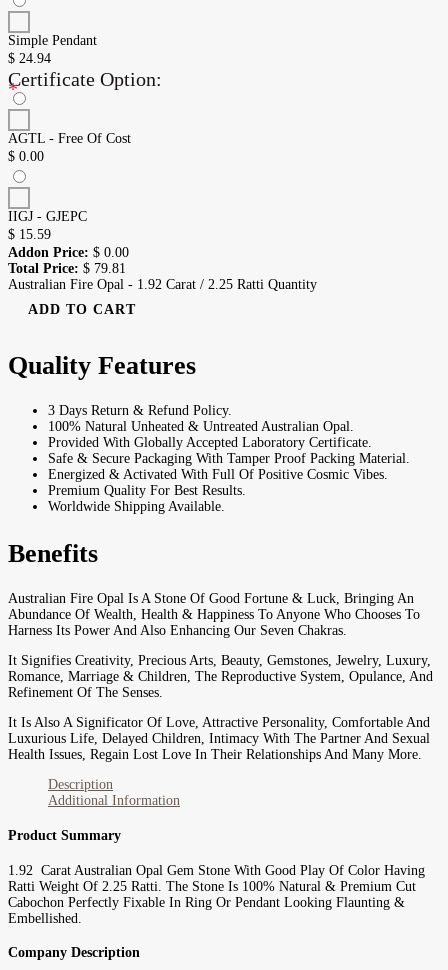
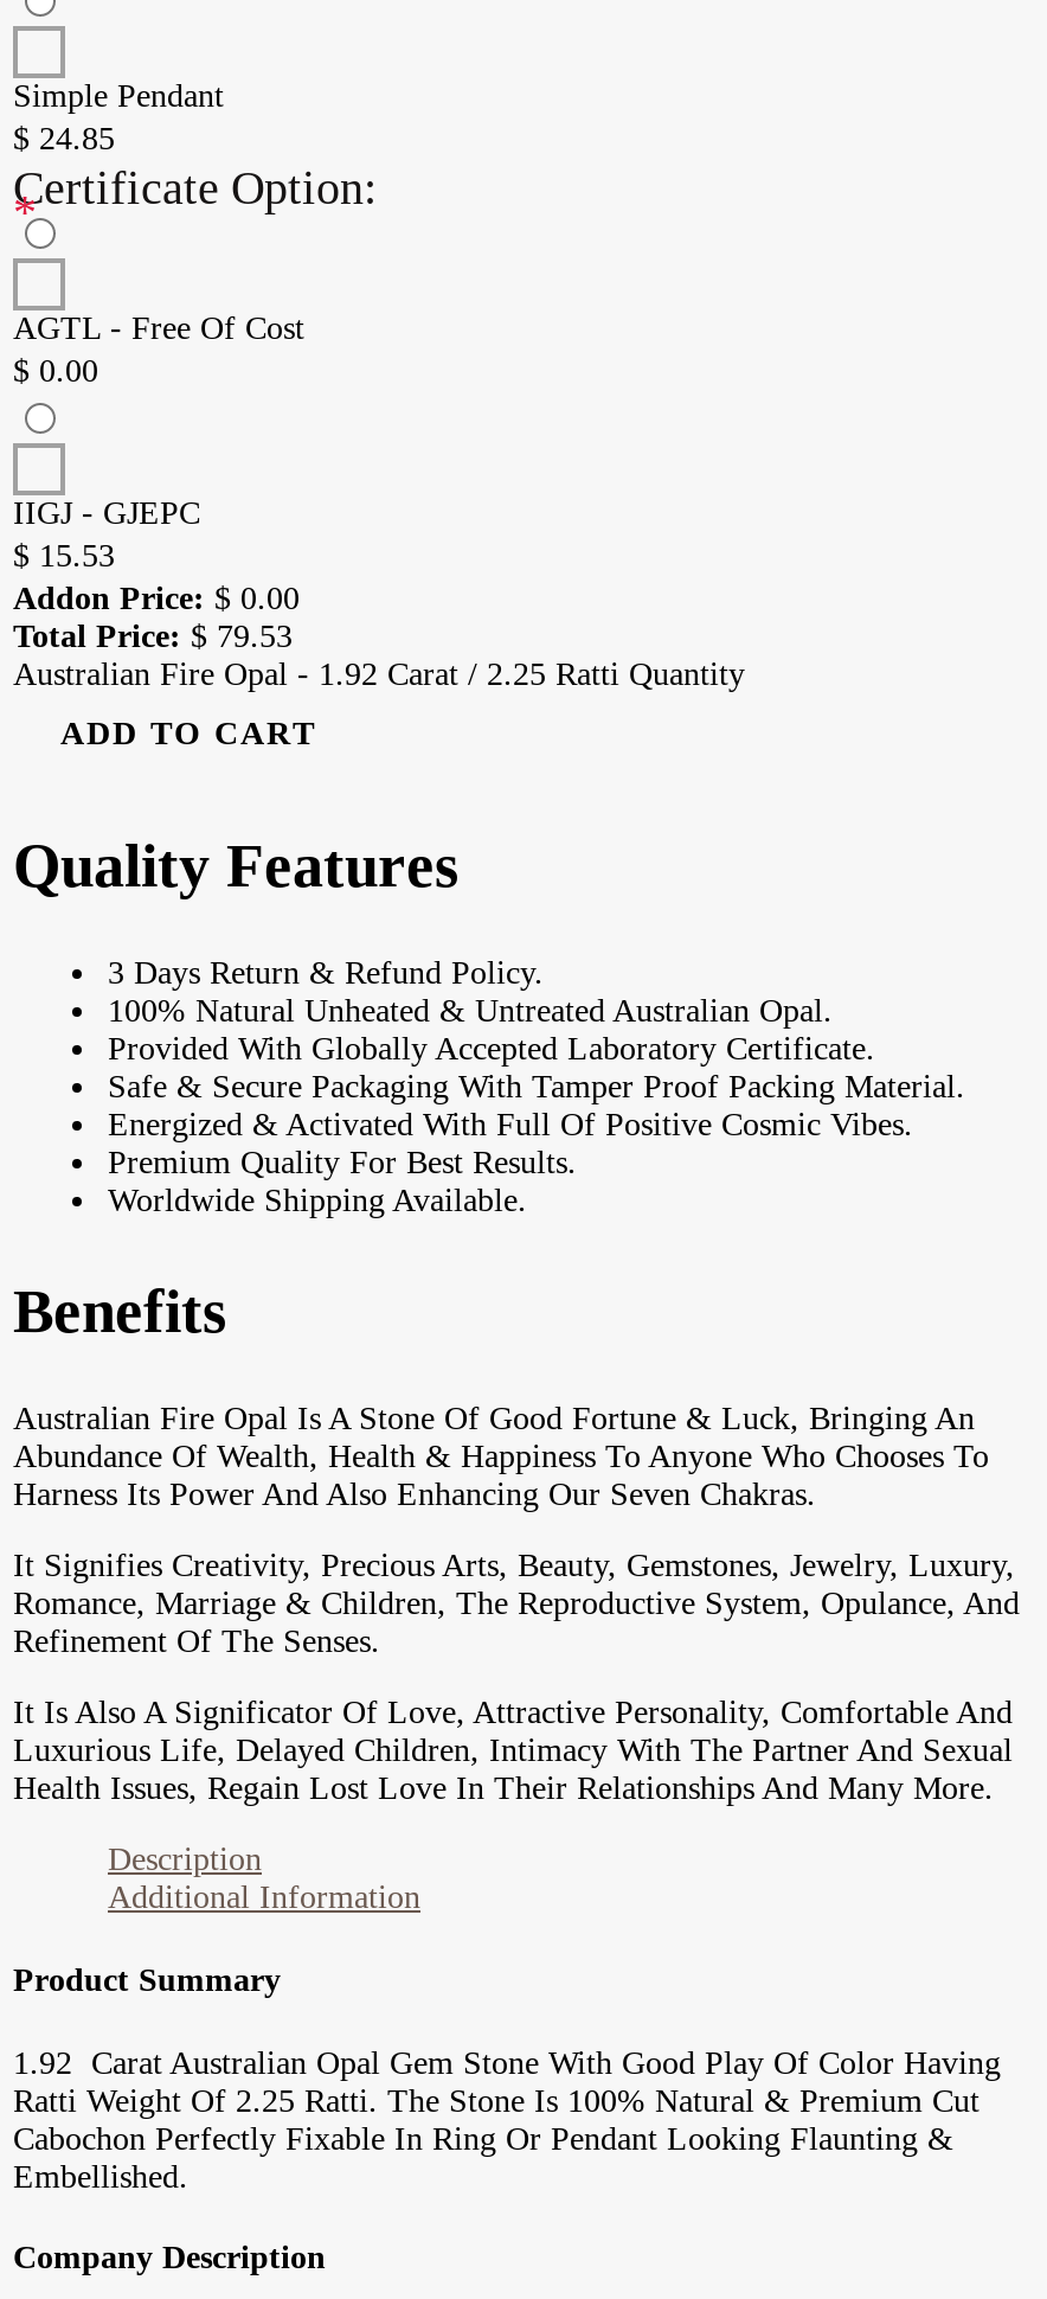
[8,51,51,66] $24.94 -> [13,121,115,156] $24.85
[8,227,51,242] $15.59 -> [13,538,115,574] $15.53
[8,261,126,276] Total Price: $79.81 -> [13,619,293,654] Total Price: $79.53

